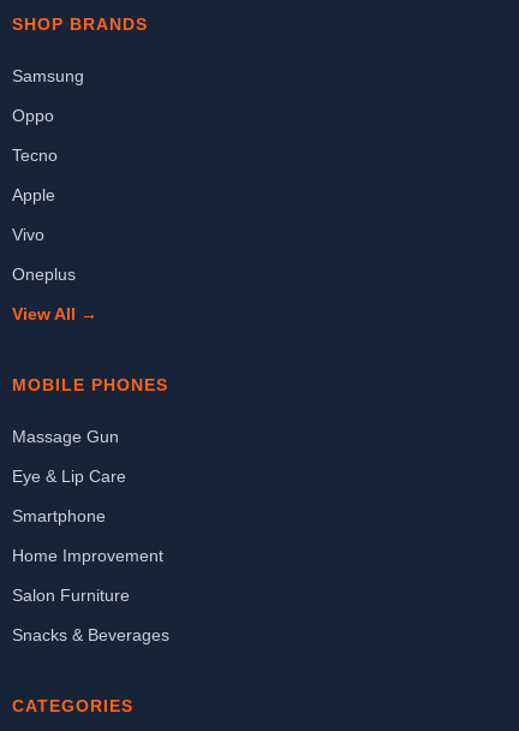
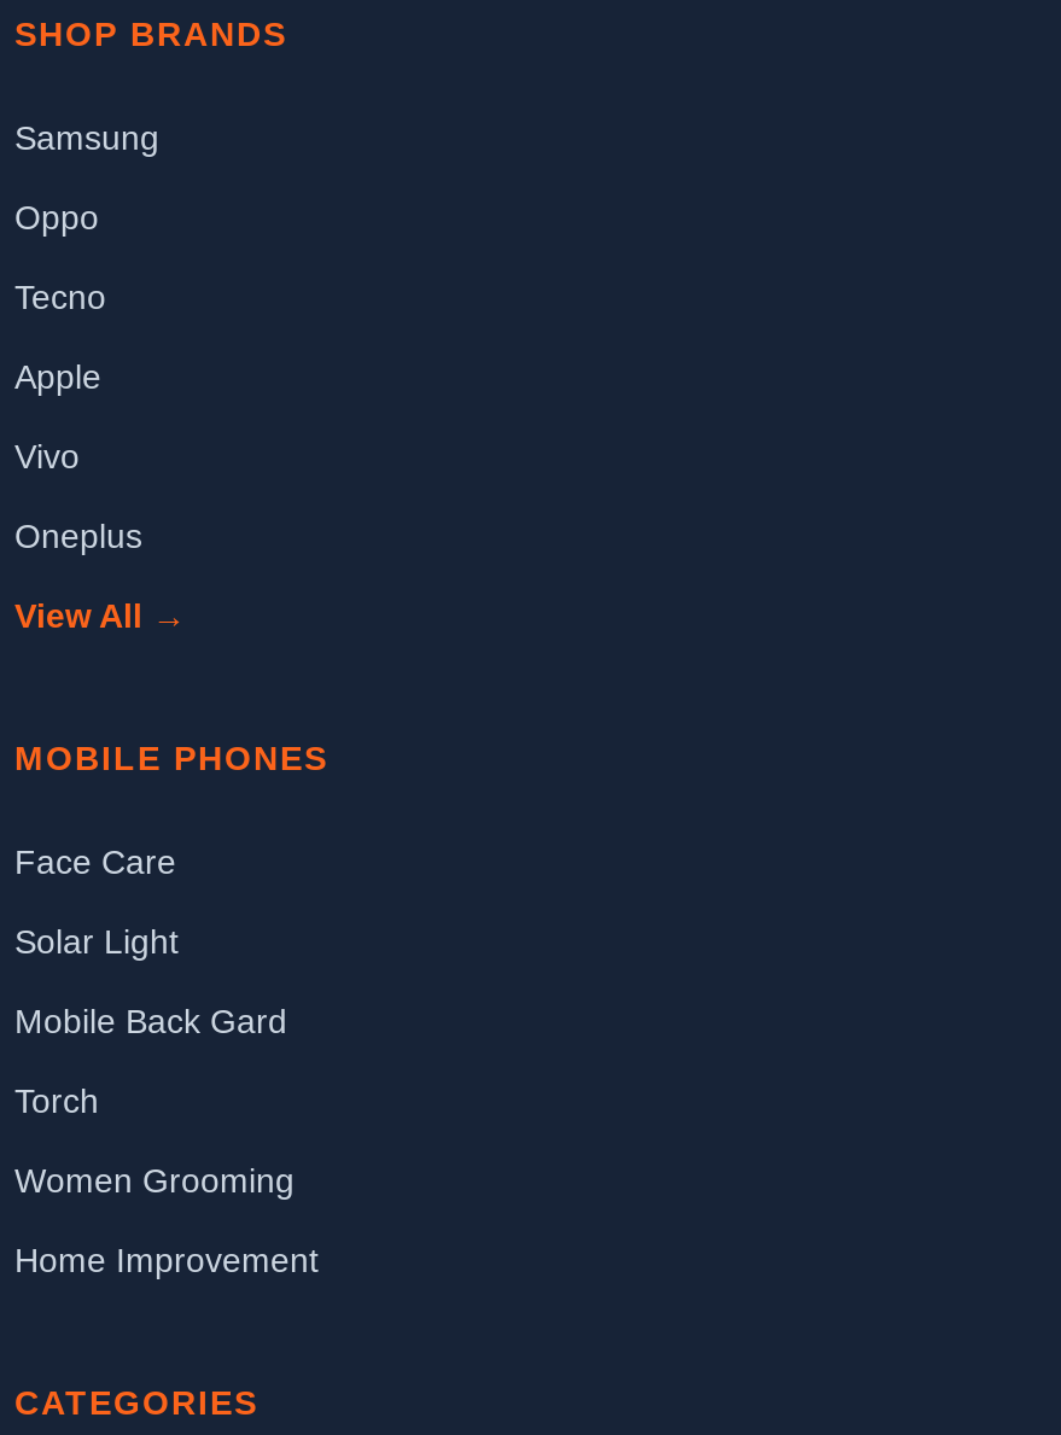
[12,427,126,525] Massage Gun | Eye & Lip Care | Smartphone -> [14,842,295,1200] Face Care | Solar Light | Mobile Back Gard | Torch | Women Grooming
moved [12,546,163,565] -> [14,1241,319,1279]: Home Improvement
[12,586,169,644] Salon Furniture | Snacks & Beverages -> none

